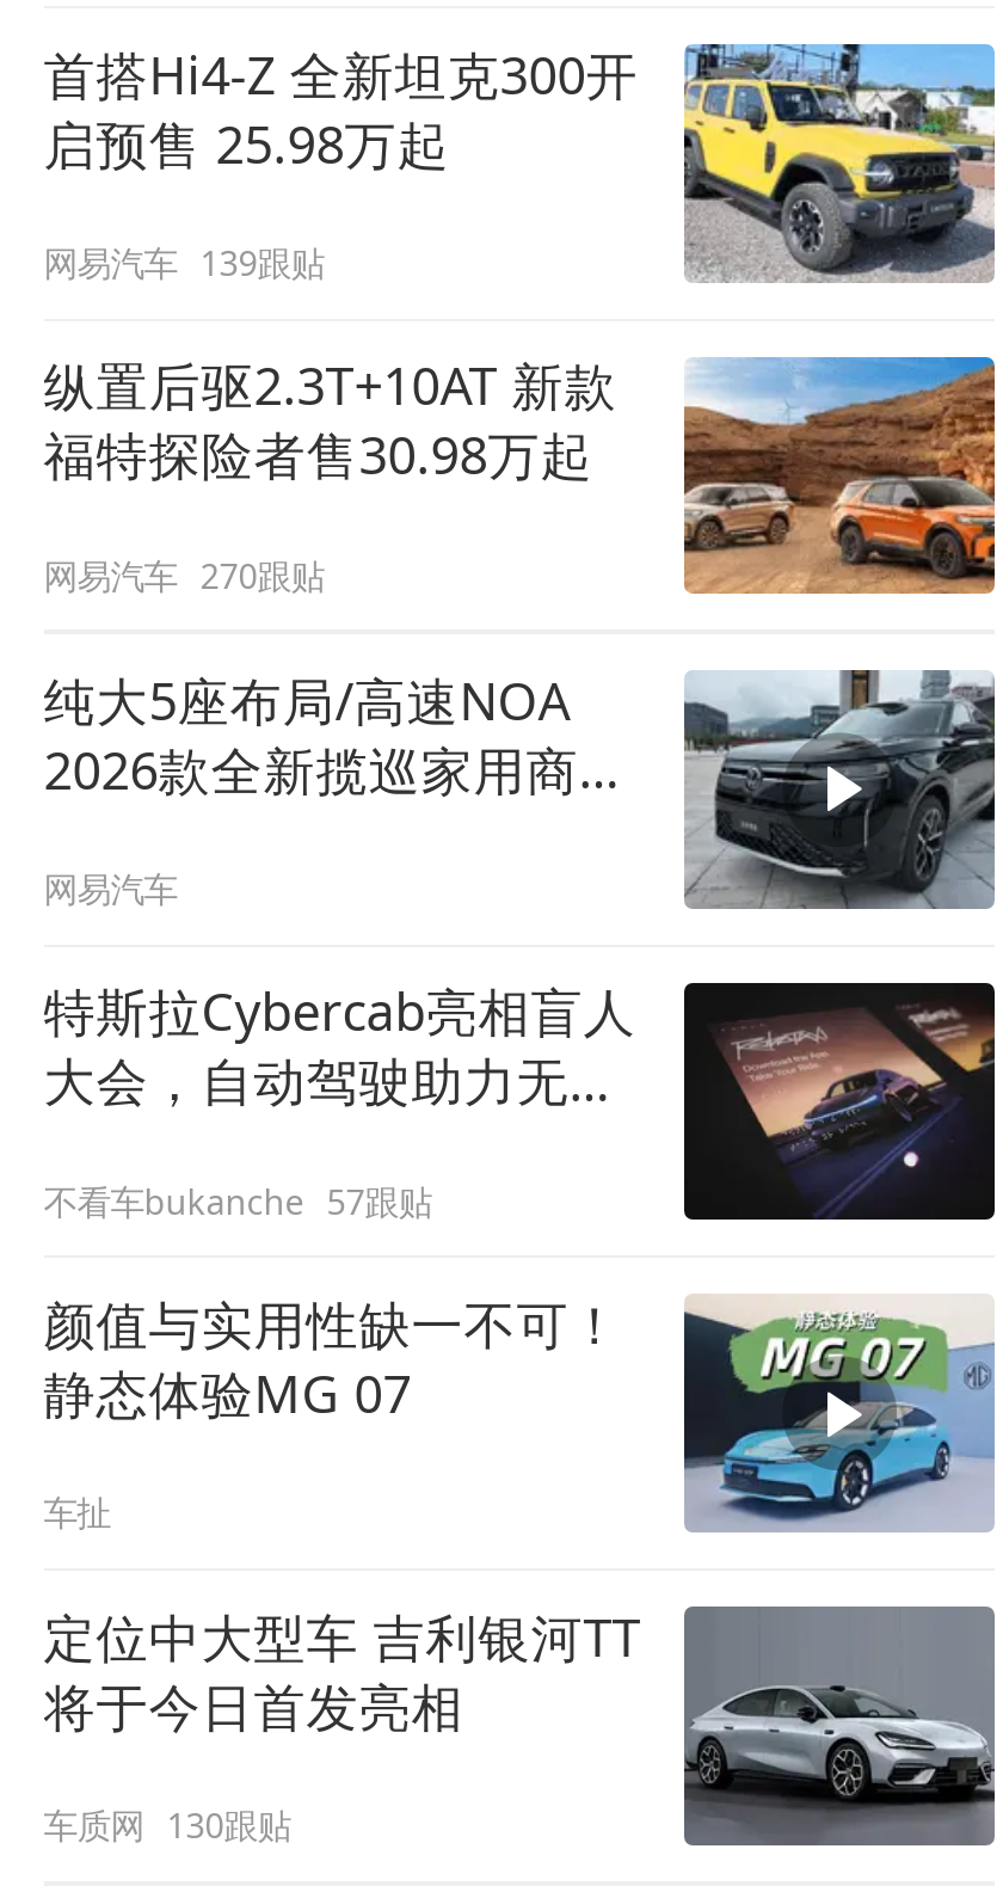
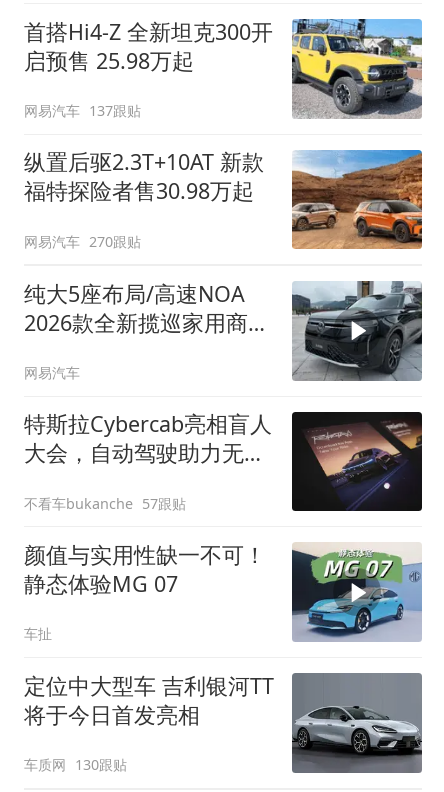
[43,240,324,285] 网易汽车 139跟贴 -> [24,101,141,120] 网易汽车 137跟贴

